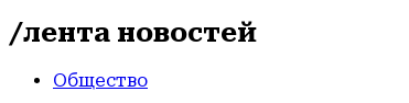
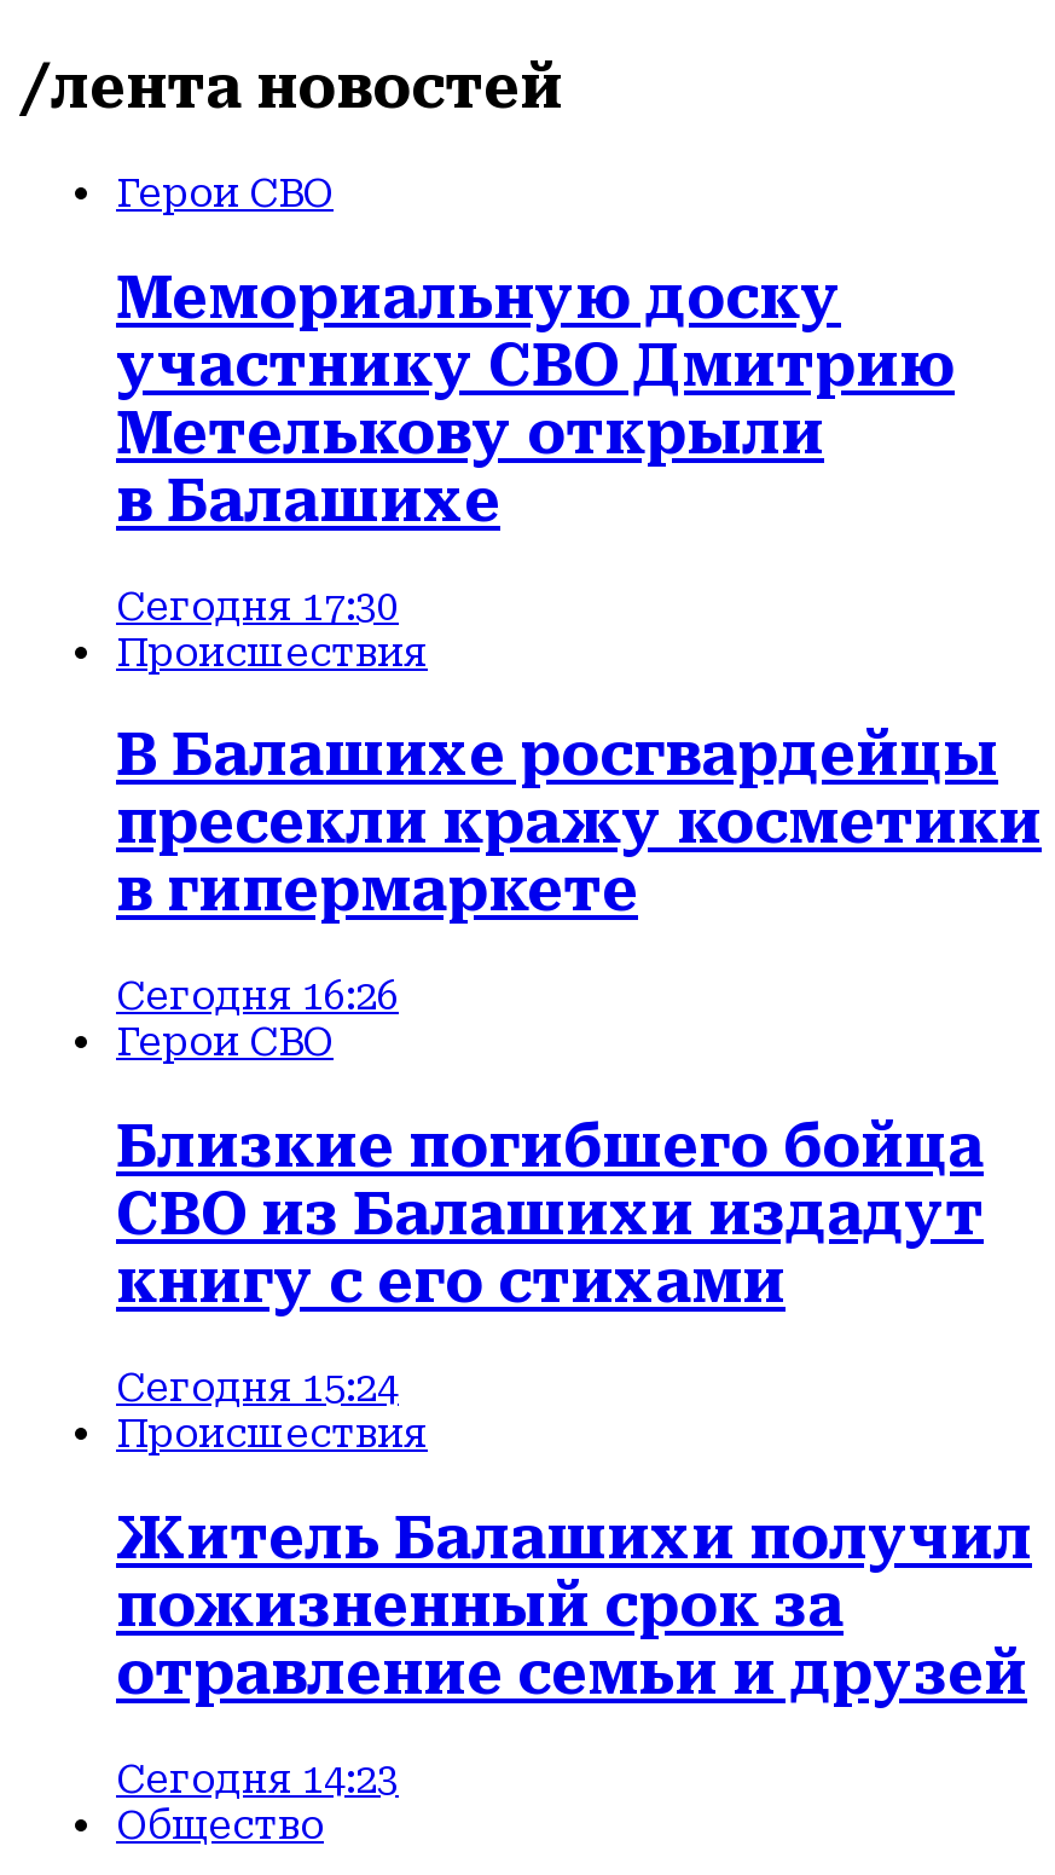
none -> [116,170,1042,1802] Герои СВО | Мемориальную доску | участнику СВО Дмитрию | Метелькову открыли | в Балашихе | Сегодня 17:30 | Происшествия | В Балашихе росгвардейцы | пресекли кражу косметики | в гипермаркете | Сегодня 16:26 | Герои СВО | Близкие погибшего бойца | СВО из Балашихи издадут | книгу с его стихами | Сегодня 15:24 | Происшествия | Житель Балашихи получил | пожизненный срок за | отравление семьи и друзей | Сегодня 14:23

